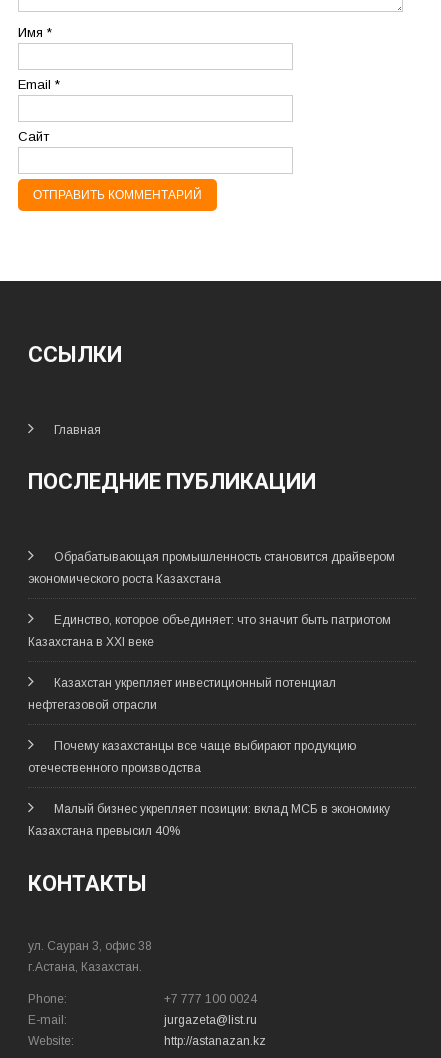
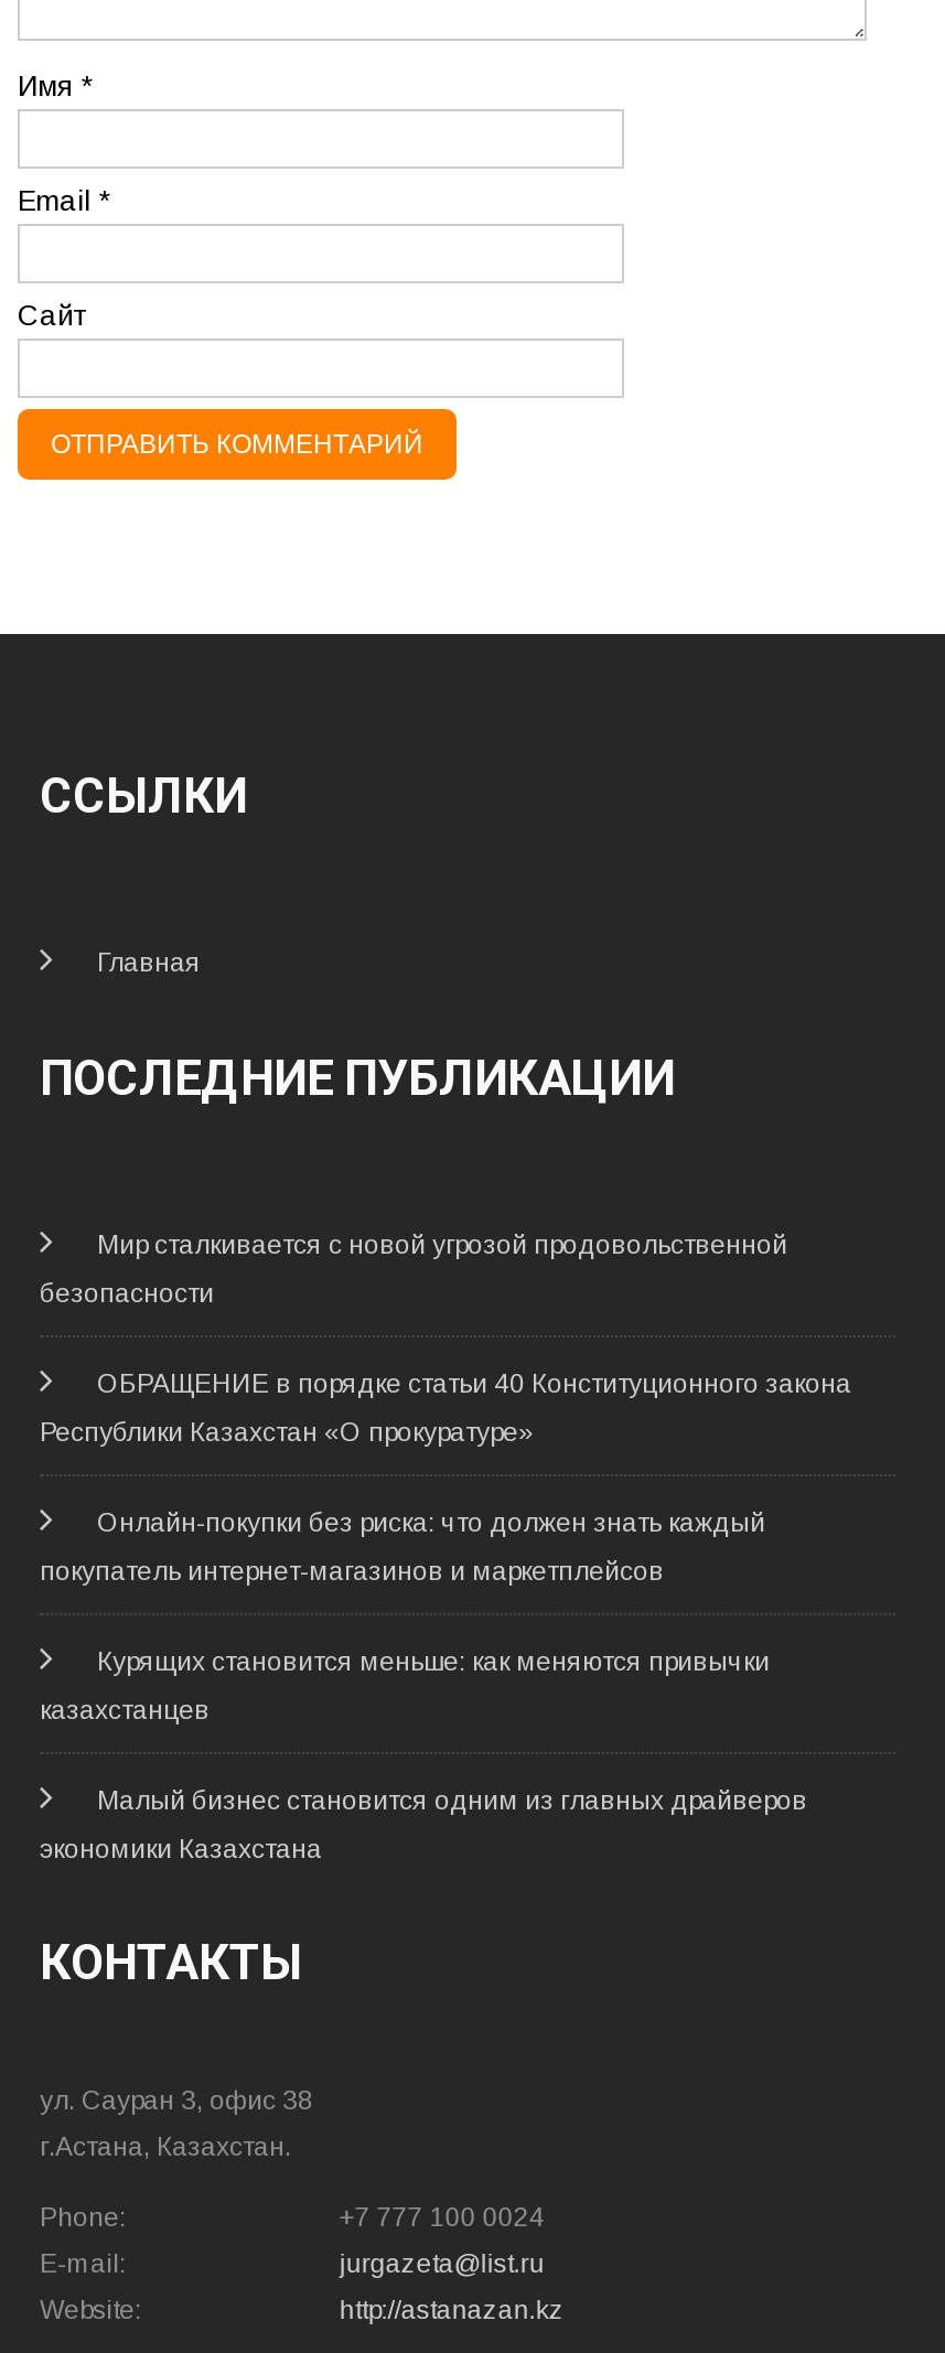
[54,550,395,564] Обрабатывающая промышленность становится драйвером -> [97,1228,787,1259] Мир сталкивается с новой угрозой продовольственной
[28,572,221,586] экономического роста Казахстана -> [40,1277,214,1307] безопасности
[54,613,391,627] Единство, которое объединяет: что значит быть патриотом -> [97,1367,851,1398] ОБРАЩЕНИЕ в порядке статьи 40 Конституционного закона
[28,635,154,649] Казахстана в XXI веке -> [40,1416,534,1446] Республики Казахстан «О прокуратуре»
[54,676,336,690] Казахстан укрепляет инвестиционный потенциал -> [97,1506,765,1537] Онлайн-покупки без риска: что должен знать каждый
[28,698,157,712] нефтегазовой отрасли -> [40,1554,664,1585] покупатель интернет-магазинов и маркетплейсов
[54,739,356,753] Почему казахстанцы все чаще выбирают продукцию -> [97,1645,770,1676] Курящих становится меньше: как меняются привычки
[28,761,201,775] отечественного производства -> [40,1693,210,1724] казахстанцев
[54,802,390,816] Малый бизнес укрепляет позиции: вклад МСБ в экономику -> [97,1784,807,1815] Малый бизнес становится одним из главных драйверов
[28,824,180,838] Казахстана превысил 40% -> [40,1832,322,1863] экономики Казахстана

